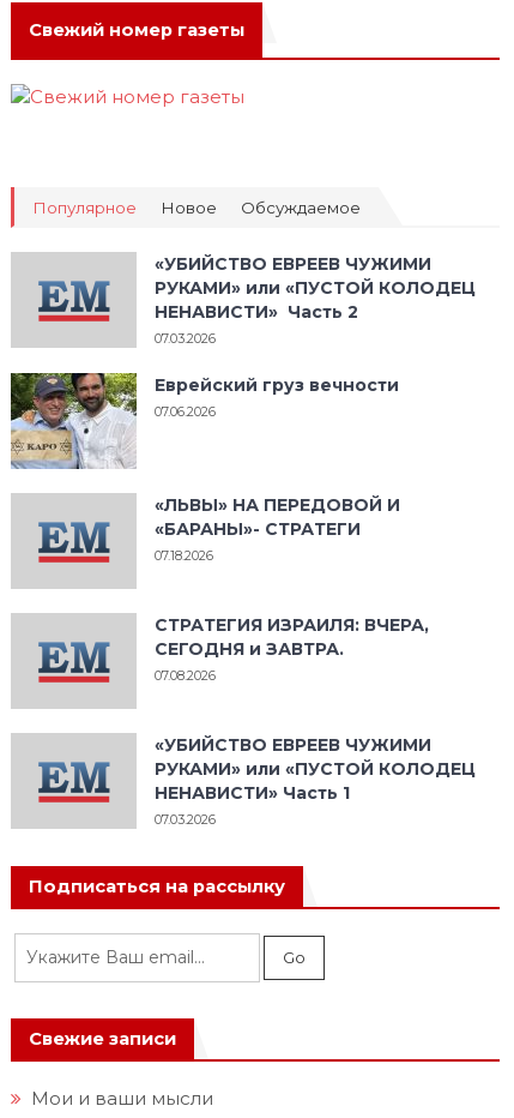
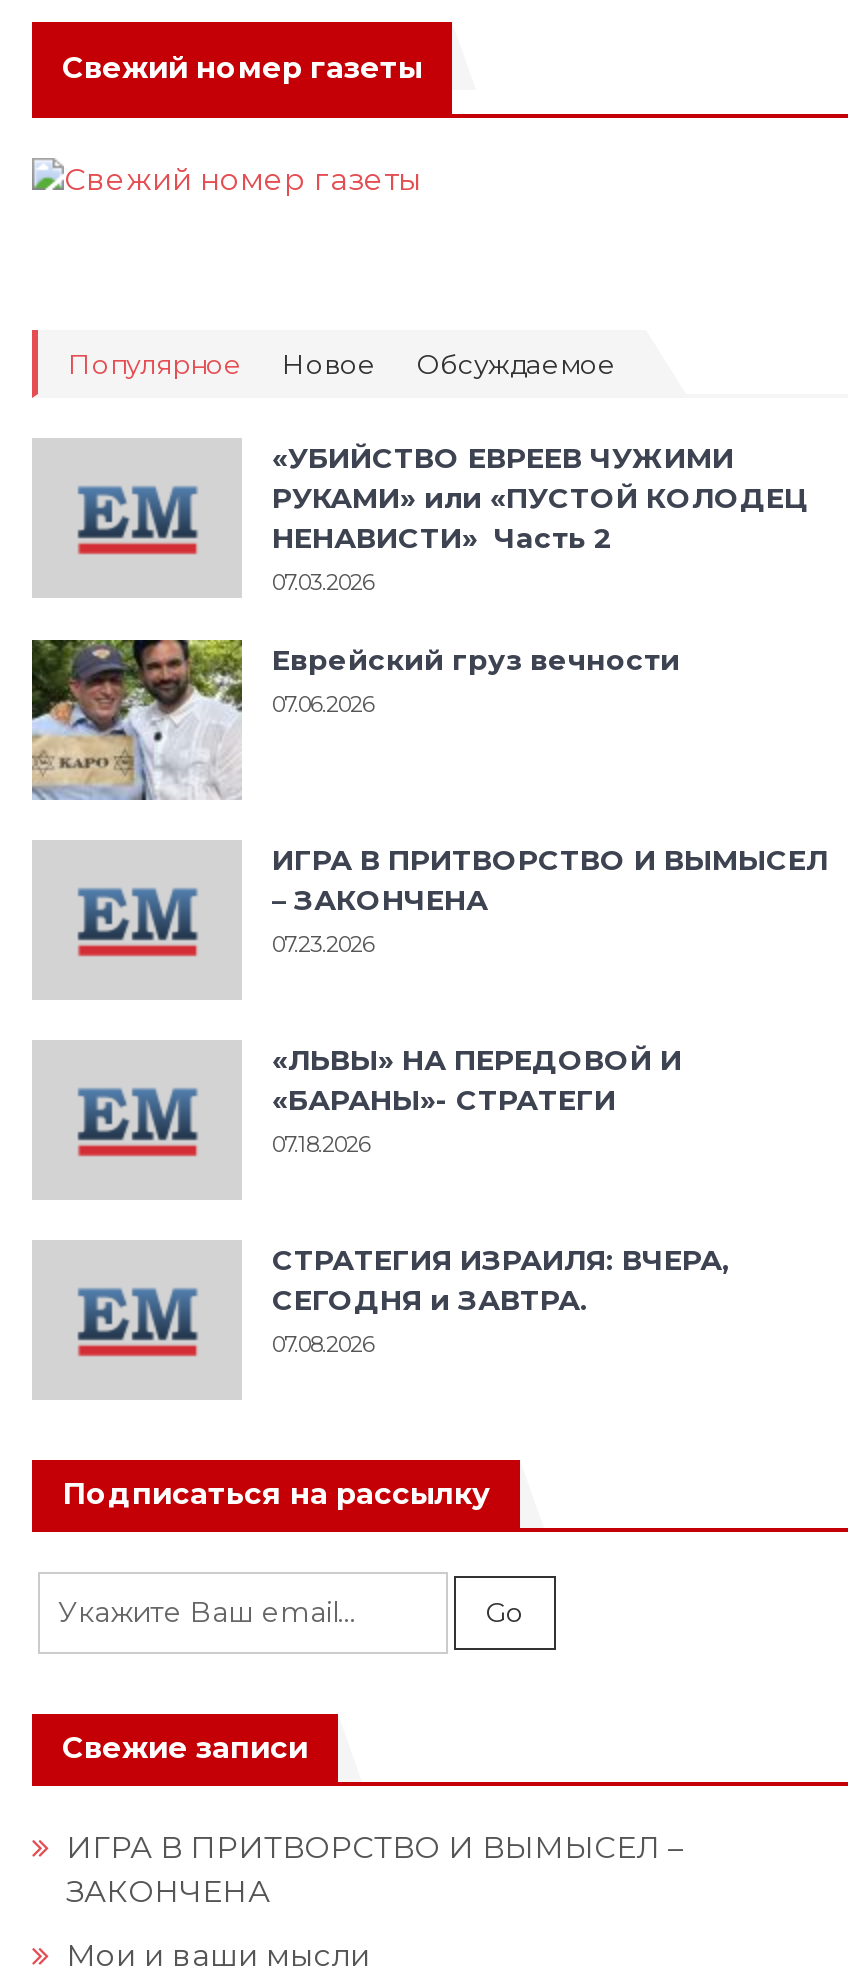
none -> [272,841,828,957] ИГРА В ПРИТВОРСТВО И ВЫМЫСЕЛ | – ЗАКОНЧЕНА | 07.23.2026
moved [155,494,429,683] -> [272,1041,730,1357]: «ЛЬВЫ» НА ПЕРЕДОВОЙ И | «БАРАНЫ»- СТРАТЕГИ | 07.18.2026 | СТРАТЕГИЯ ИЗРАИЛЯ: ВЧЕРА, | СЕГОДНЯ и ЗАВТРА. | 07.08.2026
[155,734,476,827] «УБИЙСТВО ЕВРЕЕВ ЧУЖИМИ | РУКАМИ» или «ПУСТОЙ КОЛОДЕЦ | НЕНАВИСТИ» Часть 1 | 07.03.2026 -> none
none -> [66,1827,684,1909] ИГРА В ПРИТВОРСТВО И ВЫМЫСЕЛ – | ЗАКОНЧЕНА

